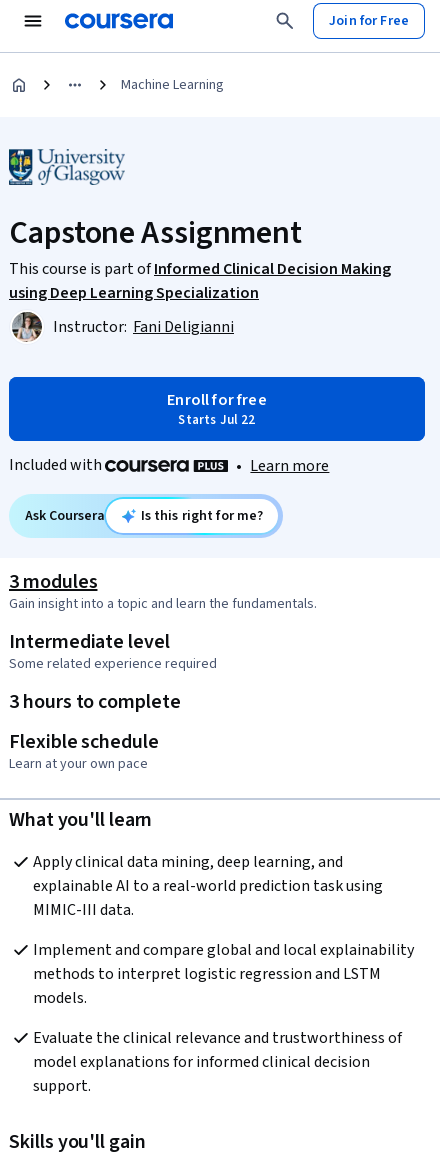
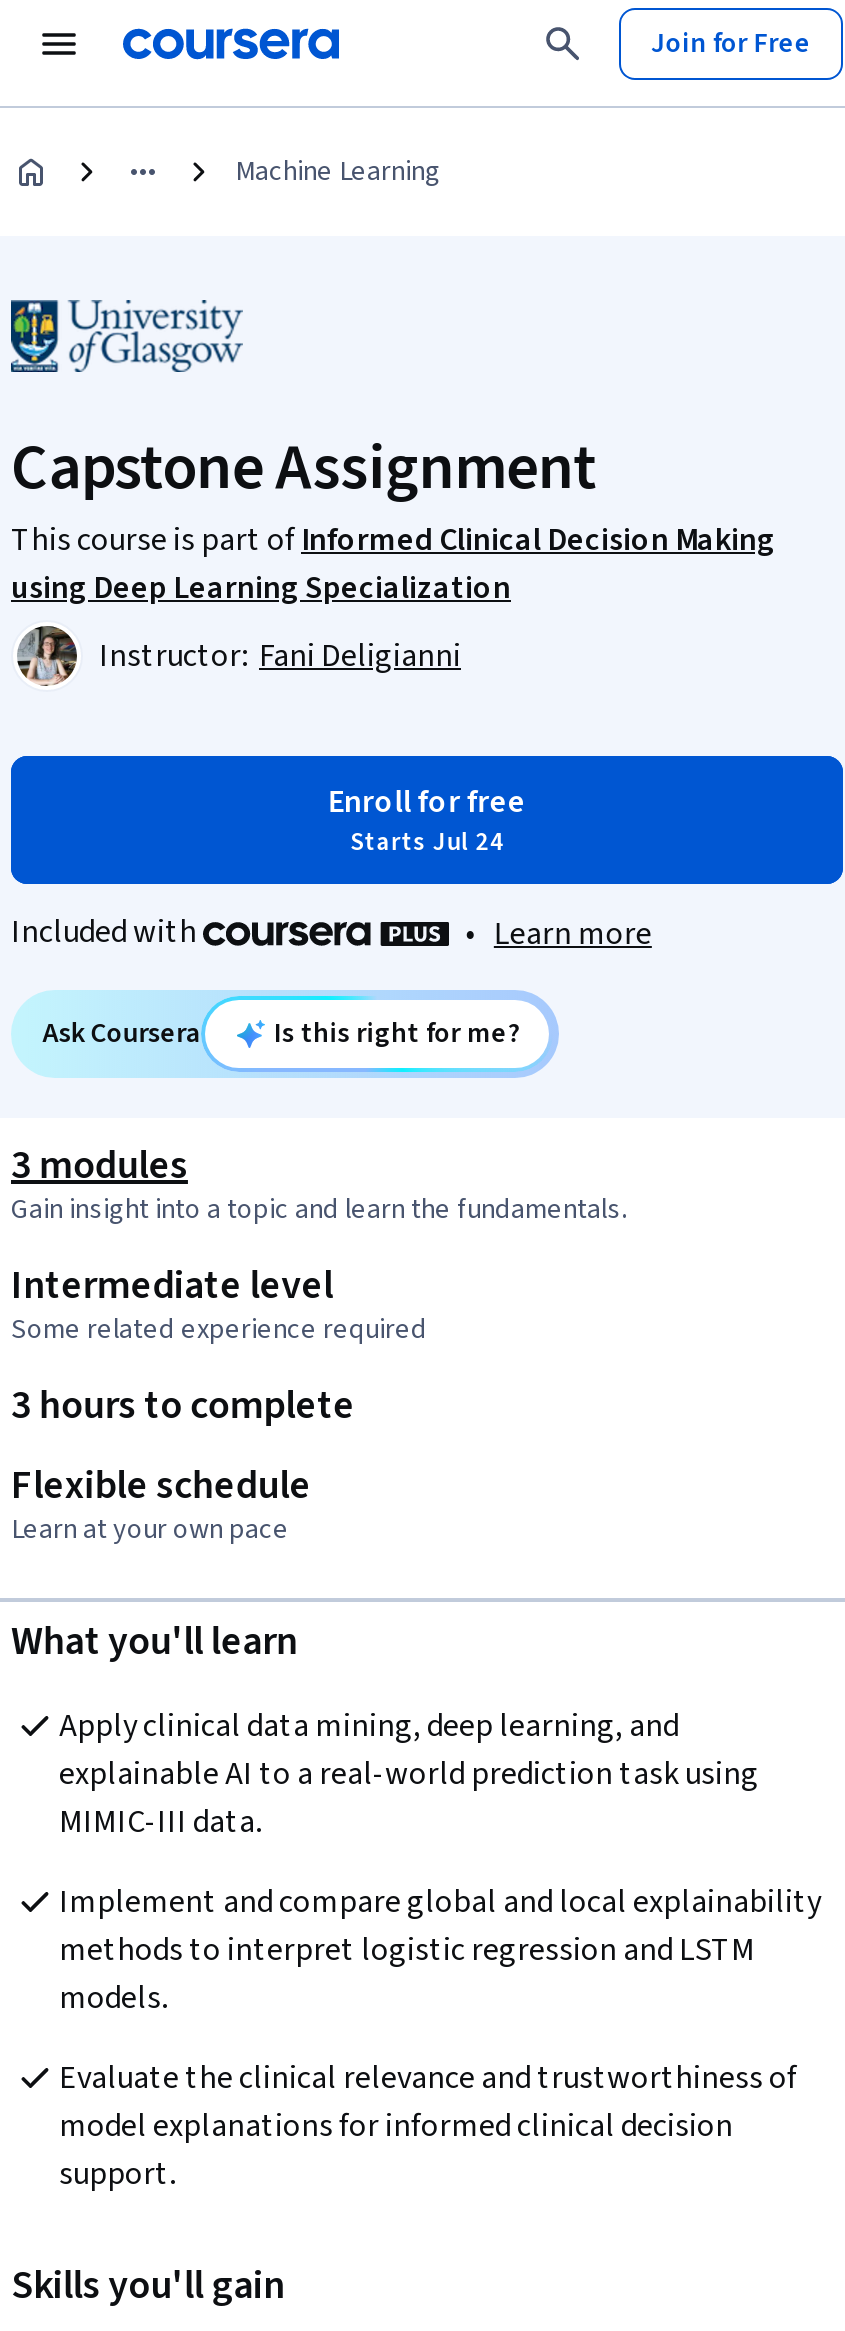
[178,411,255,429] Starts Jul 22 -> [350,824,504,860] Starts Jul 24

